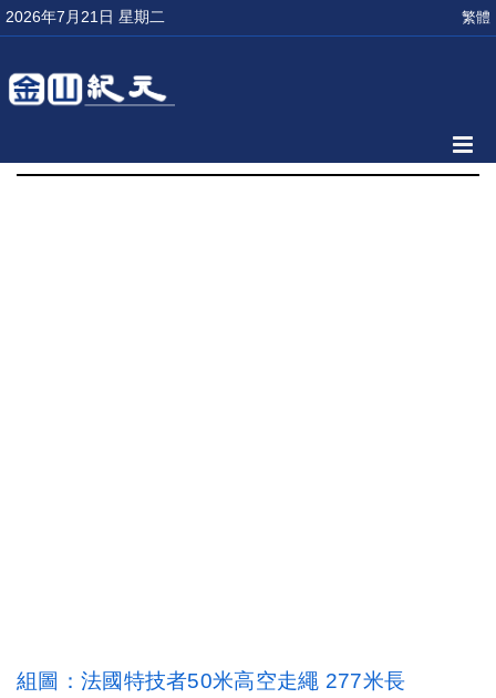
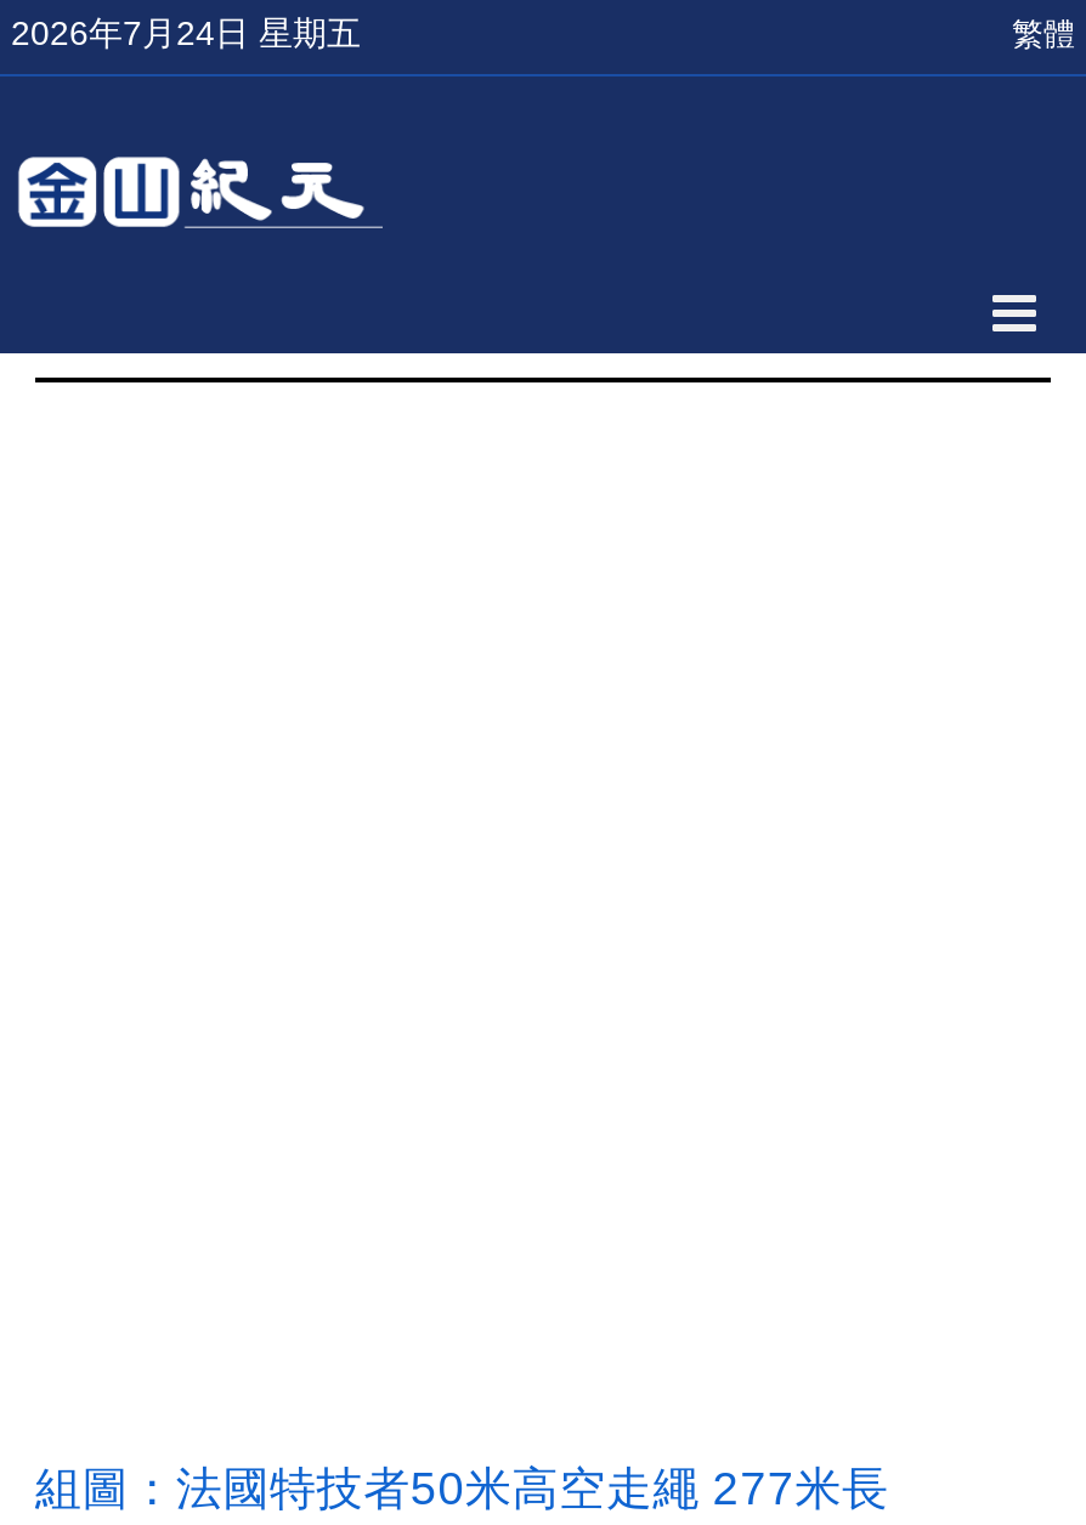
[6,8,165,25] 2026年7月21日 星期二 -> [11,13,361,52] 2026年7月24日 星期五

